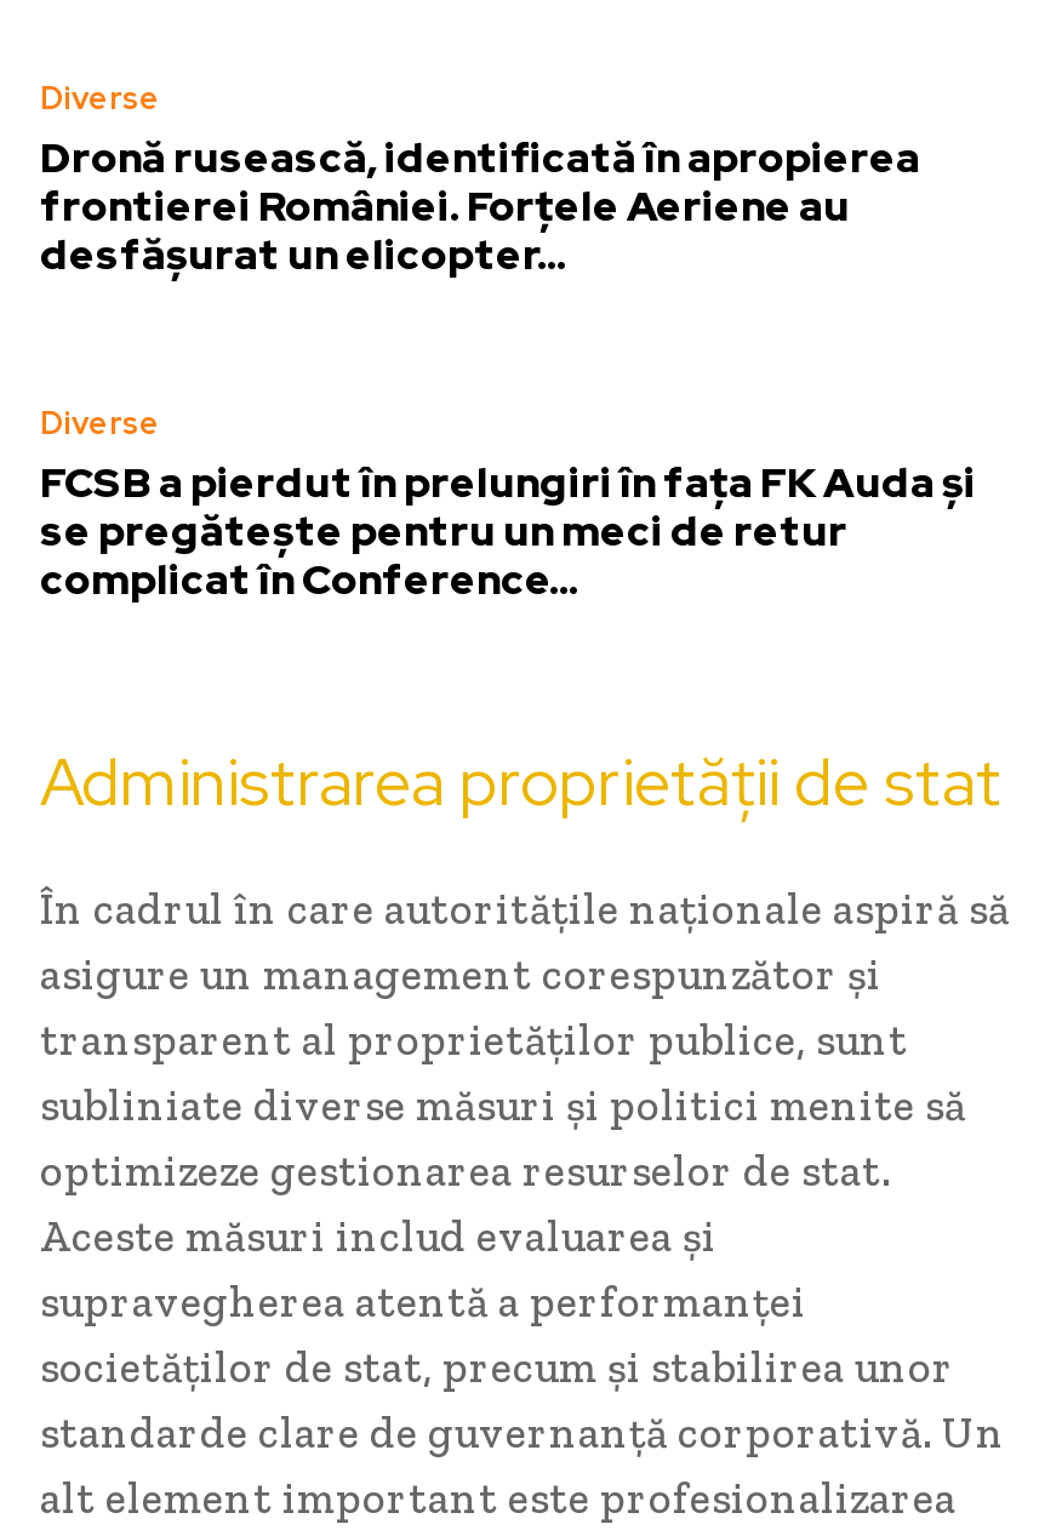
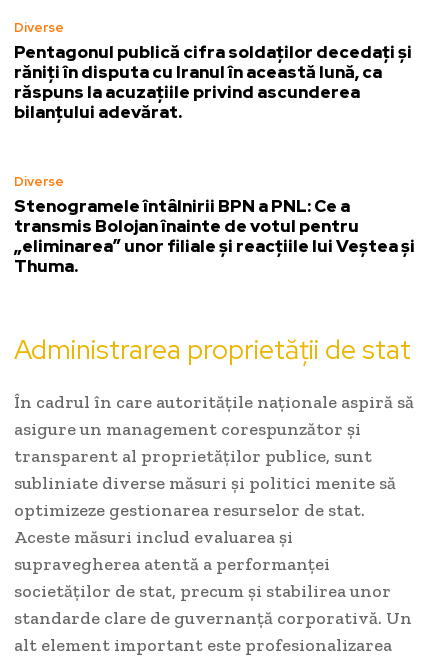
[40,130,920,280] Dronă rusească, identificată în apropierea | frontierei României. Forțele Aeriene au | desfășurat un elicopter… -> [14,41,412,123] Pentagonul publică cifra soldaților decedați și | răniți în disputa cu Iranul în această lună, ca | răspuns la acuzațiile privind ascunderea | bilanțului adevărat.
[40,455,976,605] FCSB a pierdut în prelungiri în fața FK Auda și | se pregătește pentru un meci de retur | complicat în Conference… -> [14,195,415,277] Stenogramele întâlnirii BPN a PNL: Ce a | transmis Bolojan înainte de votul pentru | „eliminarea” unor filiale și reacțiile lui Veștea și | Thuma.

